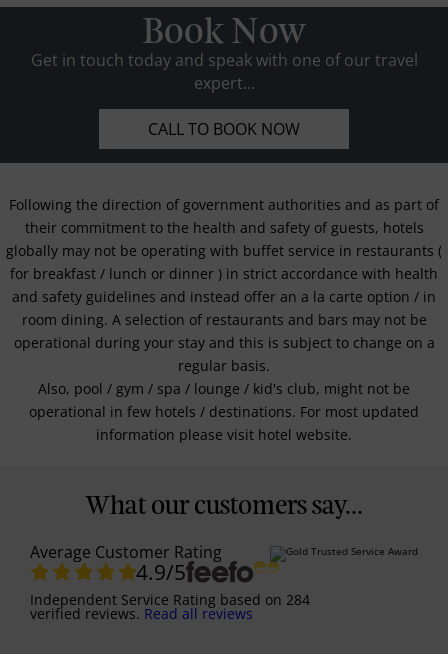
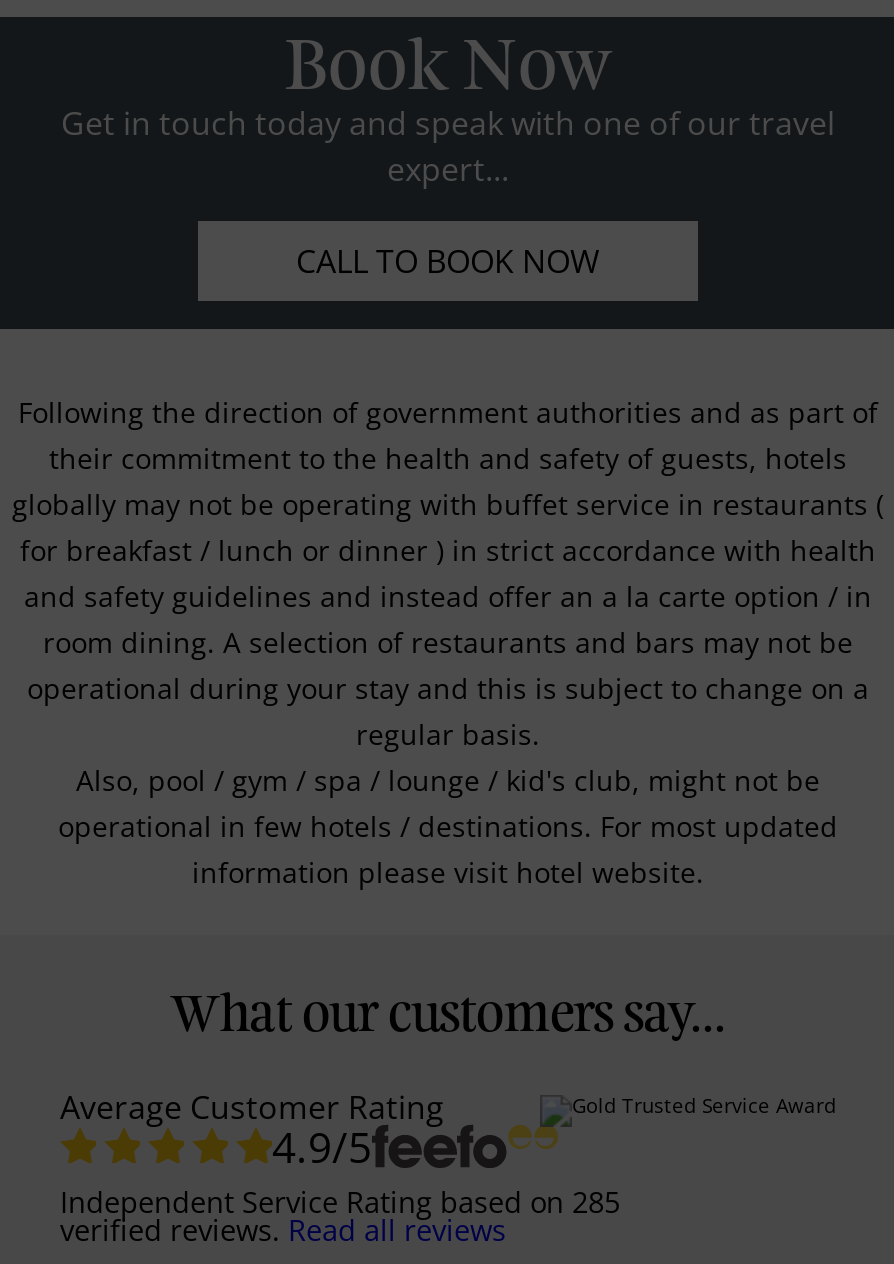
[30,590,310,609] Independent Service Rating based on 284 -> [60,1184,620,1222] Independent Service Rating based on 285

